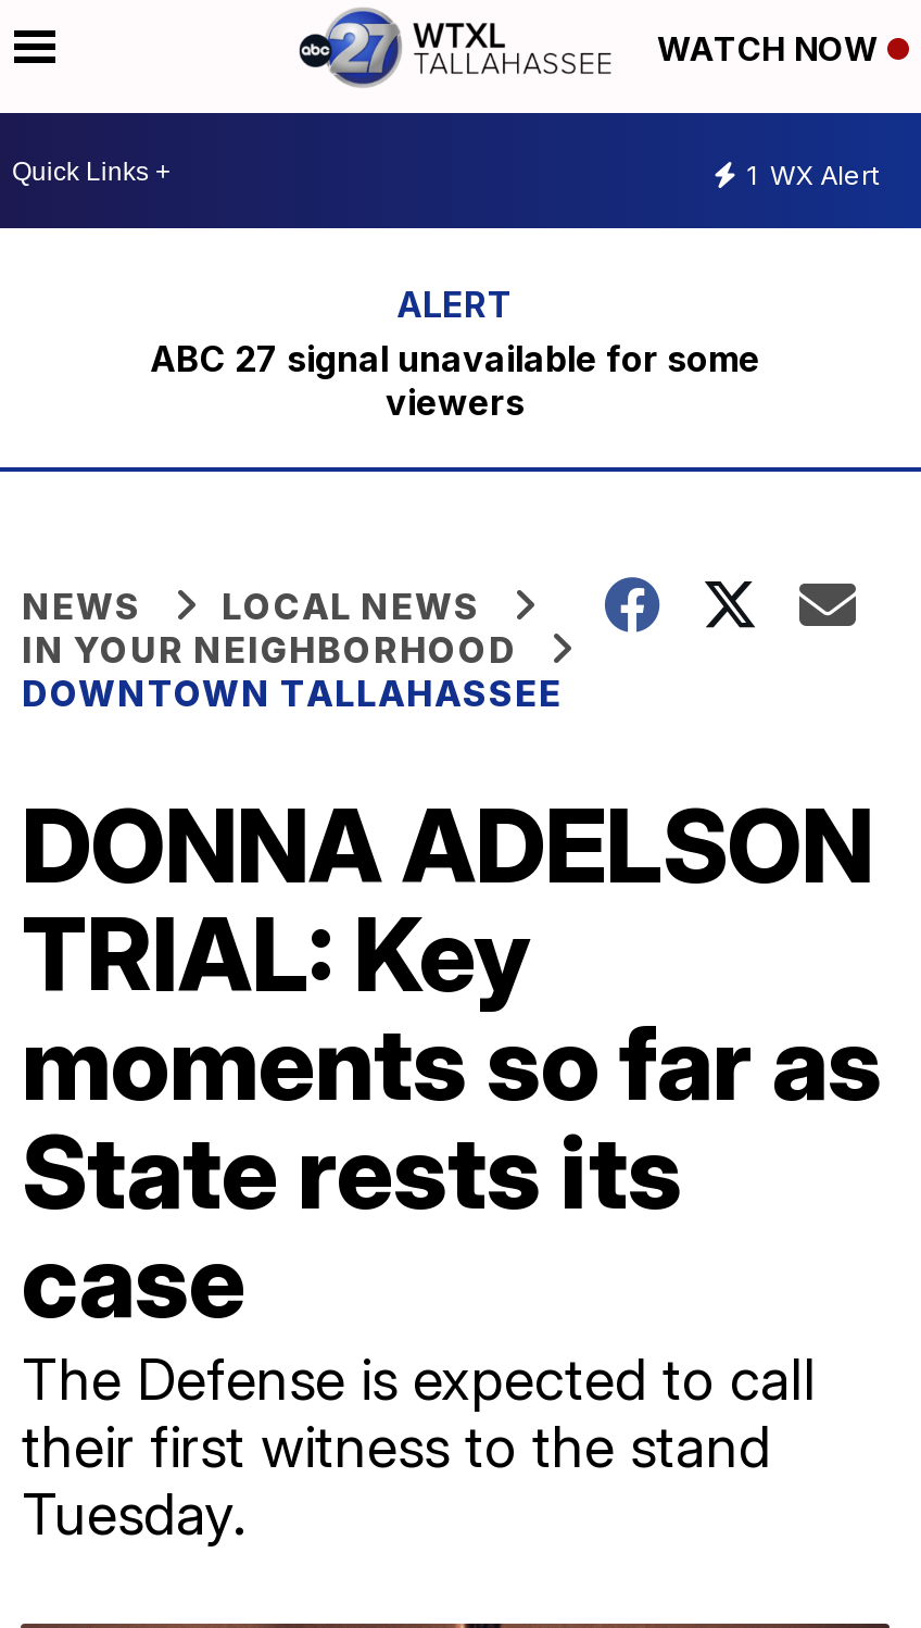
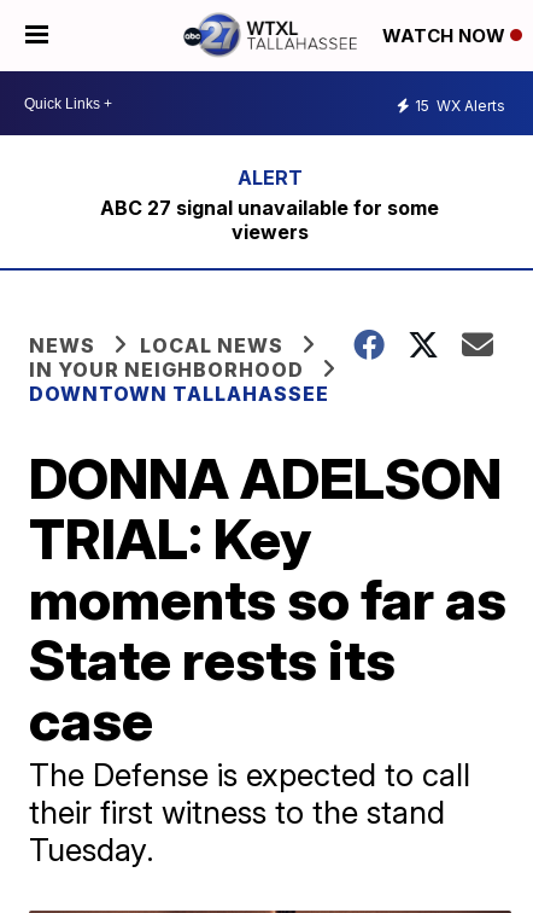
[746,158,879,190] 1 WX Alert -> [415,96,505,114] 15 WX Alerts

